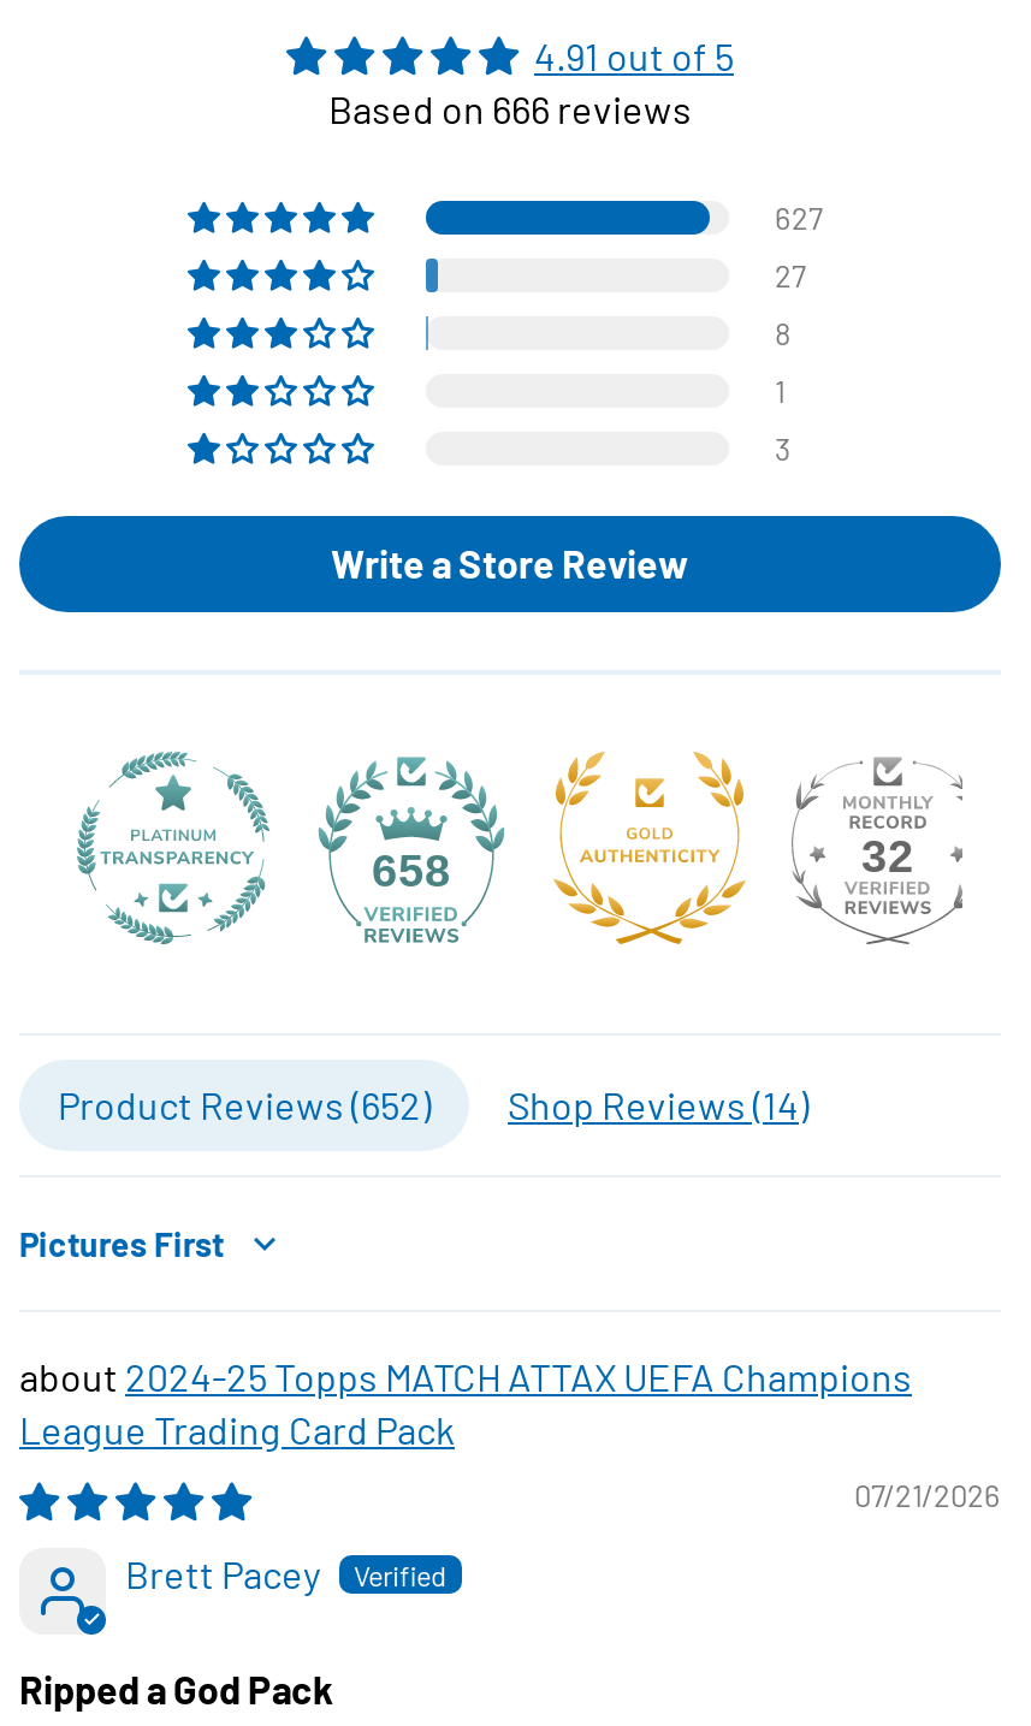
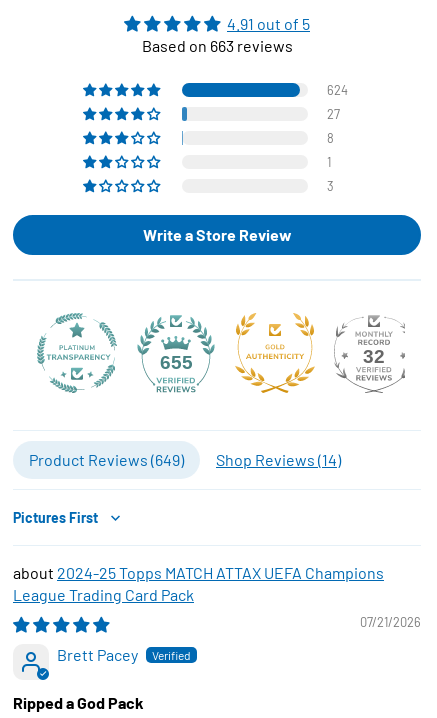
[328,86,692,131] Based on 666 reviews -> [141,36,292,55] Based on 663 reviews
[775,198,823,237] 627 -> [327,82,348,98] 624
[372,846,451,896] 658 -> [159,352,192,373] 655
[58,1082,431,1127] Product Reviews (652) -> [29,450,184,469] Product Reviews (649)

